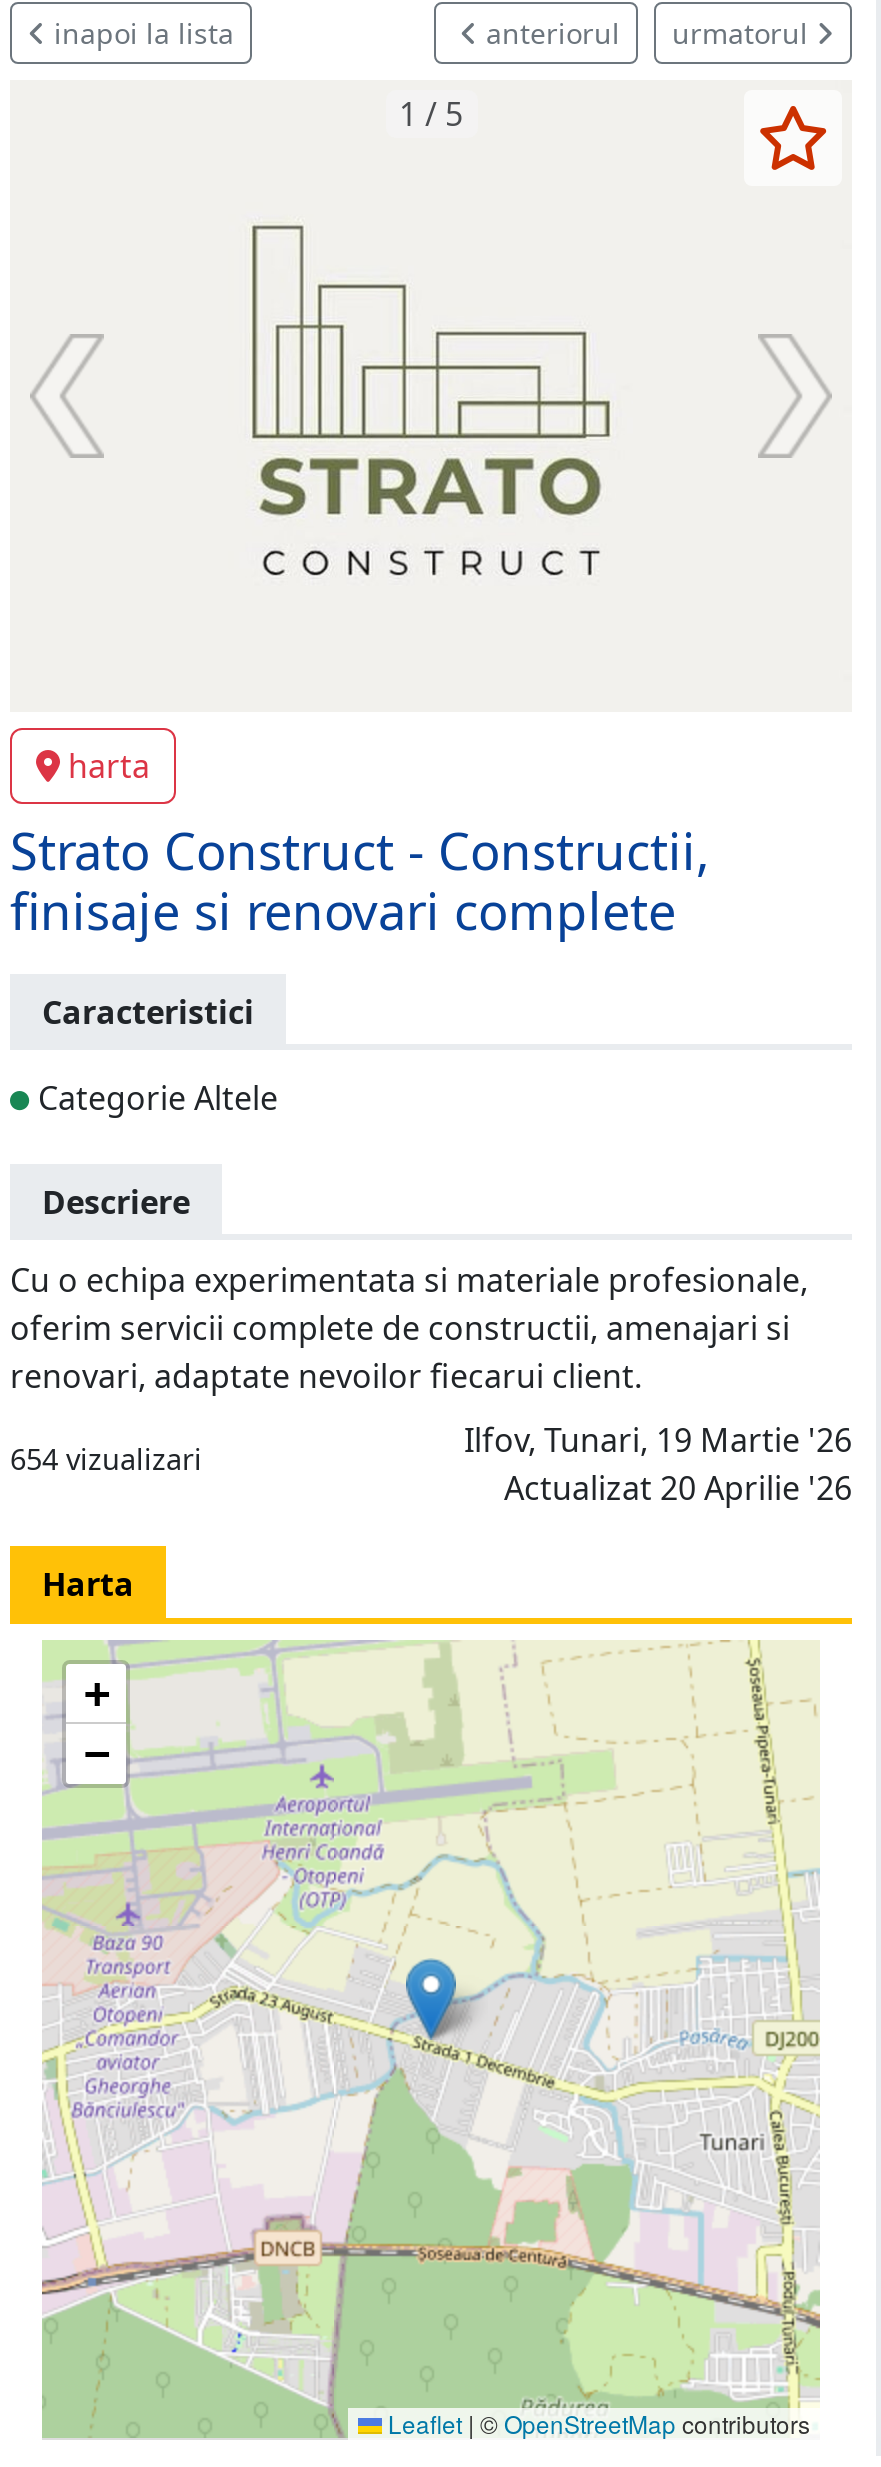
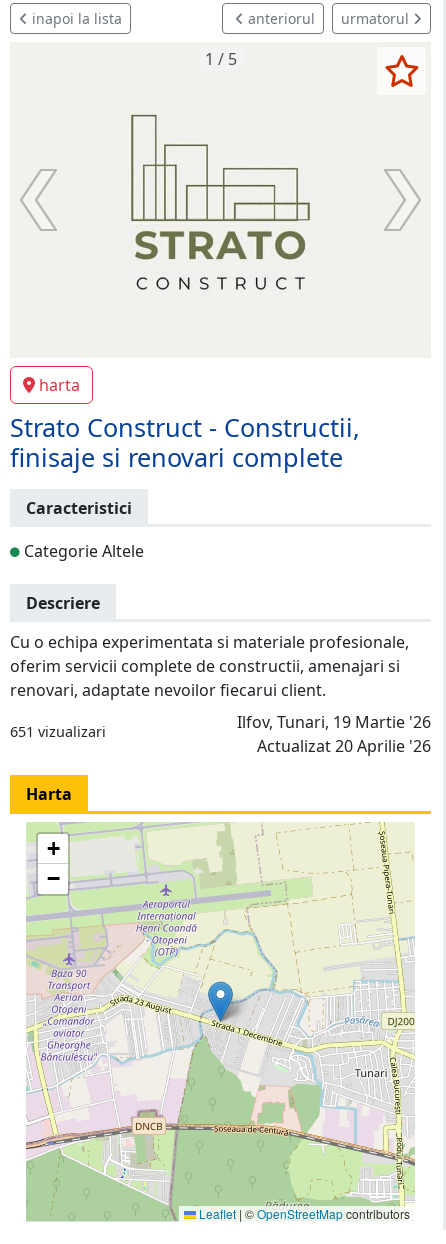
[10,1441,202,1479] 654 vizualizari -> [10,722,106,741] 651 vizualizari

